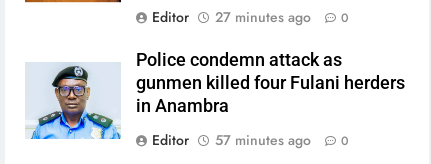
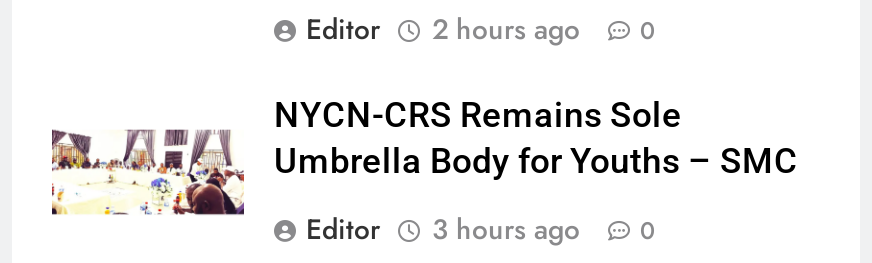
[152,7,349,27] Editor 27 minutes ago 0 -> [306,9,656,49] Editor 2 hours ago 0
[26,50,405,140] [image] | Police condemn attack as | gunmen killed four Fulani herders | in Anambra -> [50,95,798,227] [image] | NYCN-CRS Remains Sole | Umbrella Body for Youths – SMC
[152,130,349,150] Editor 57 minutes ago 0 -> [306,209,656,249] Editor 3 hours ago 0

